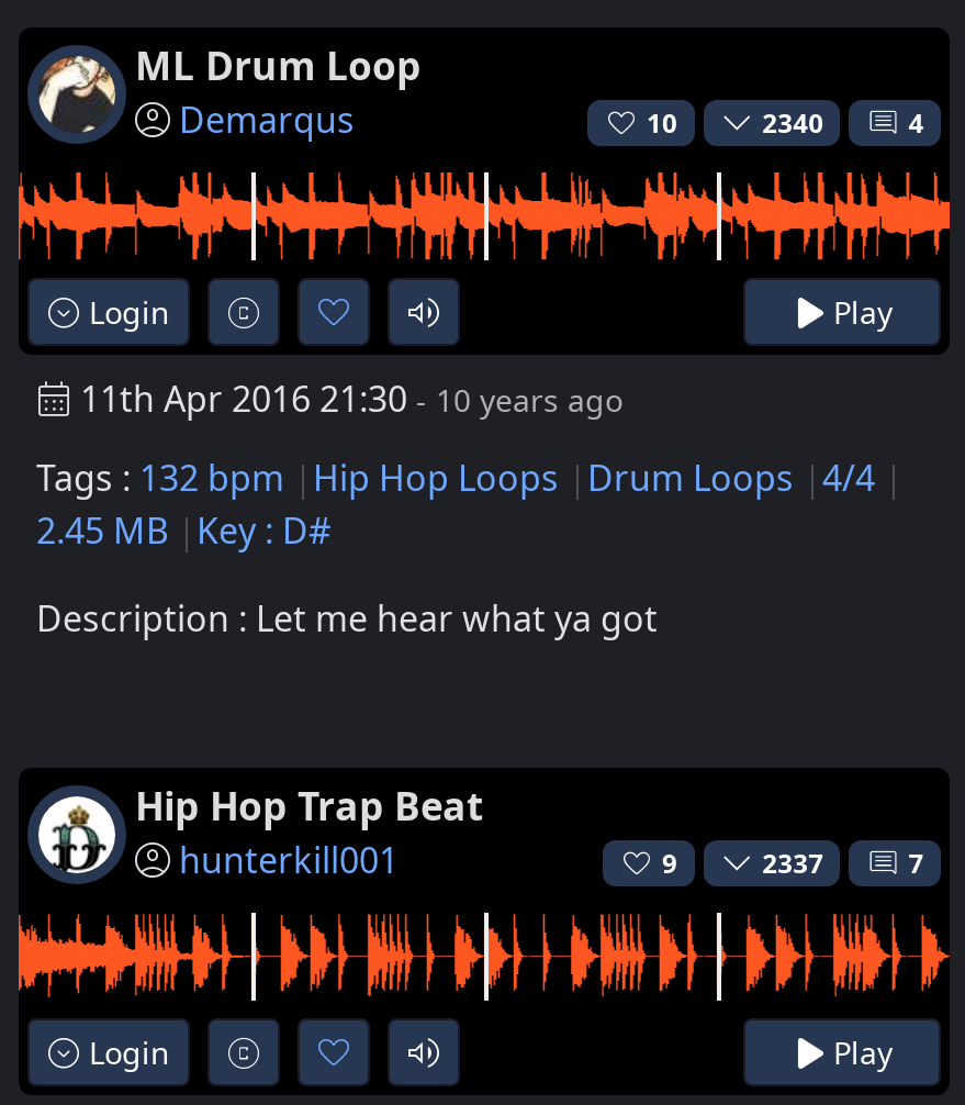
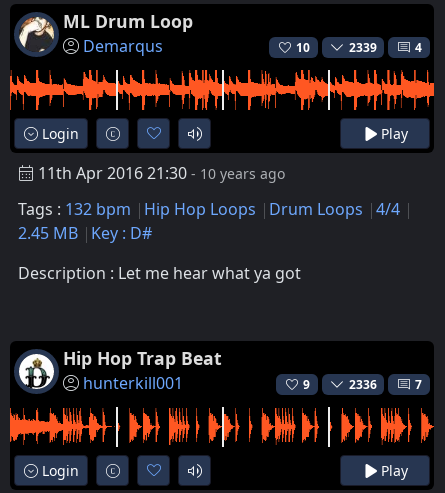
[762,105,824,142] 2340 -> [349,39,377,56] 2339
[762,845,824,882] 2337 -> [349,376,377,393] 2336

